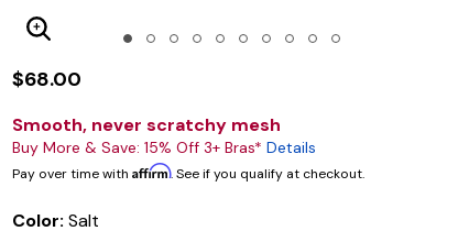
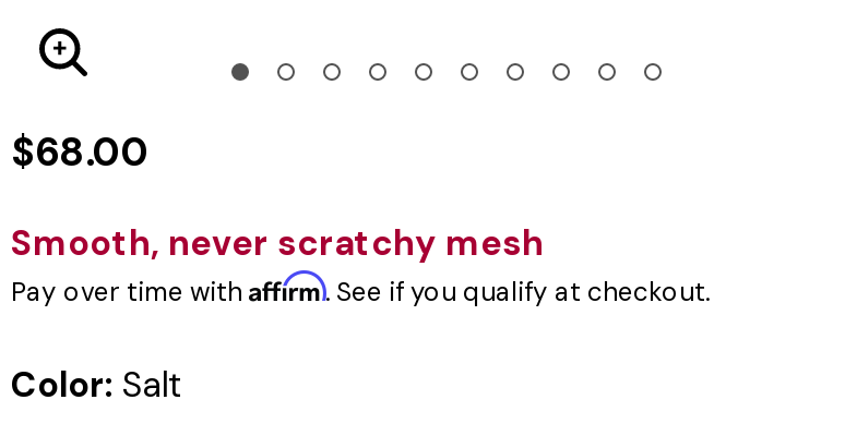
[12,137,316,157] Buy More & Save: 15% Off 3+ Bras* Details -> none

